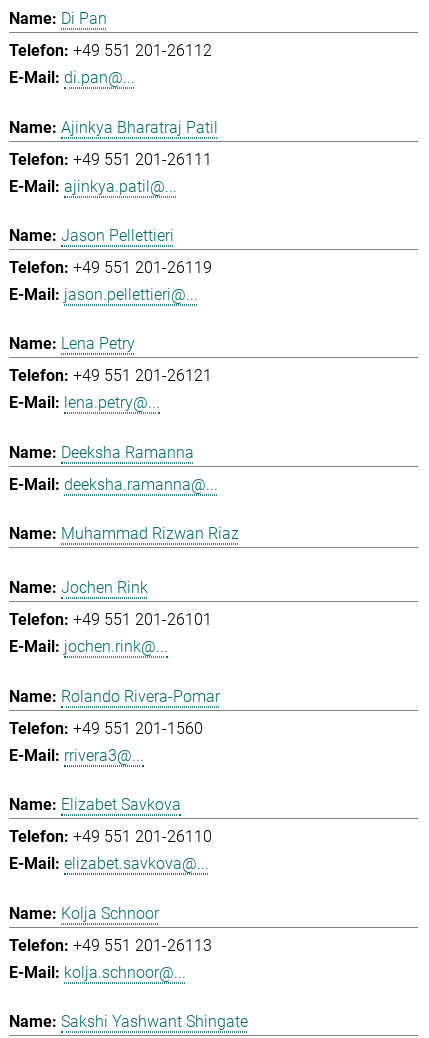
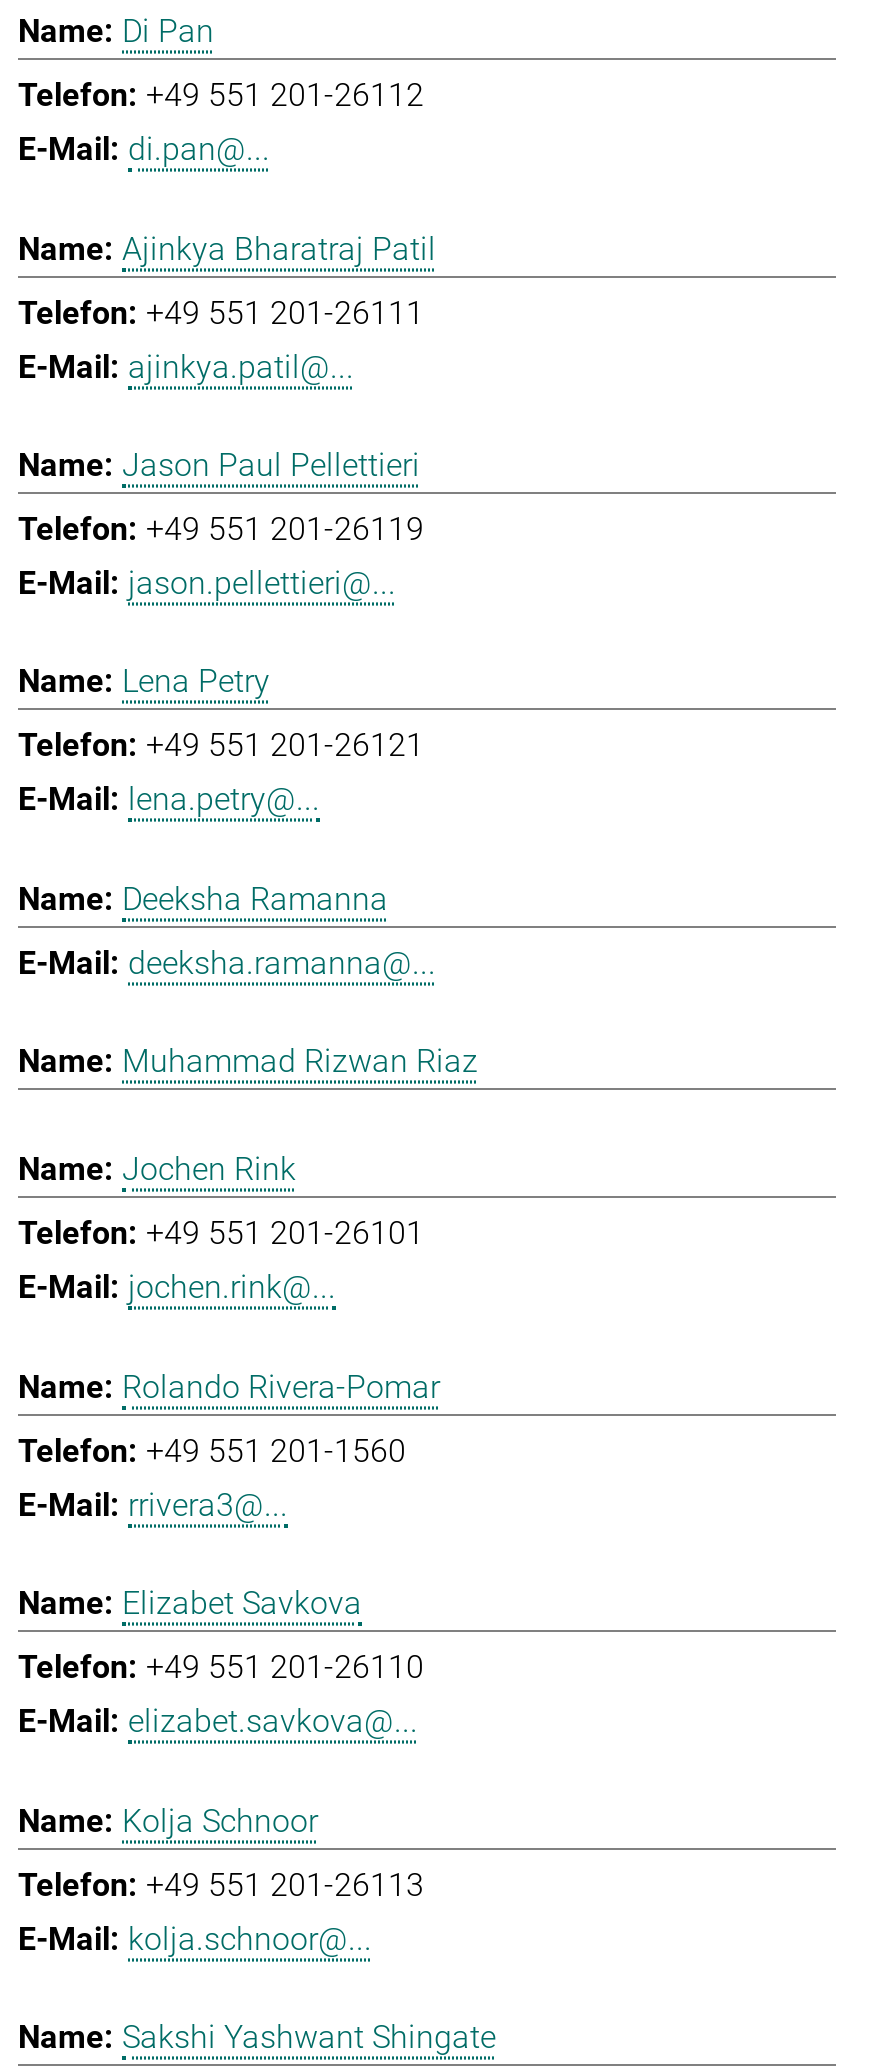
[61,226,174,245] Jason Pellettieri -> [122,446,420,484] Jason Paul Pellettieri

